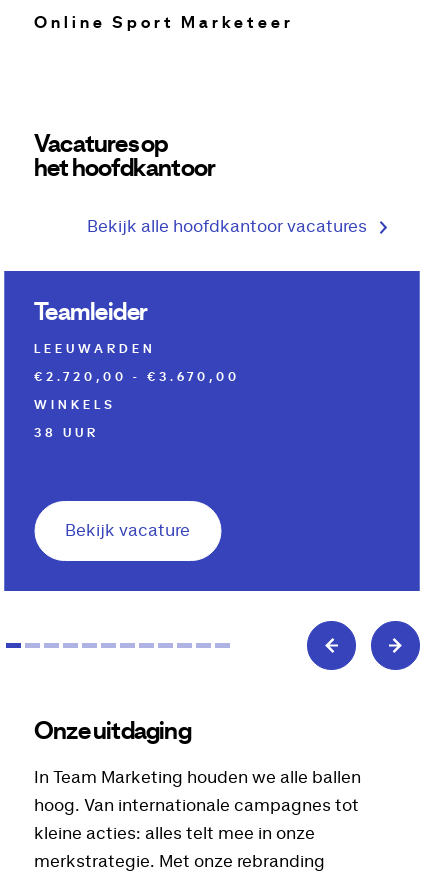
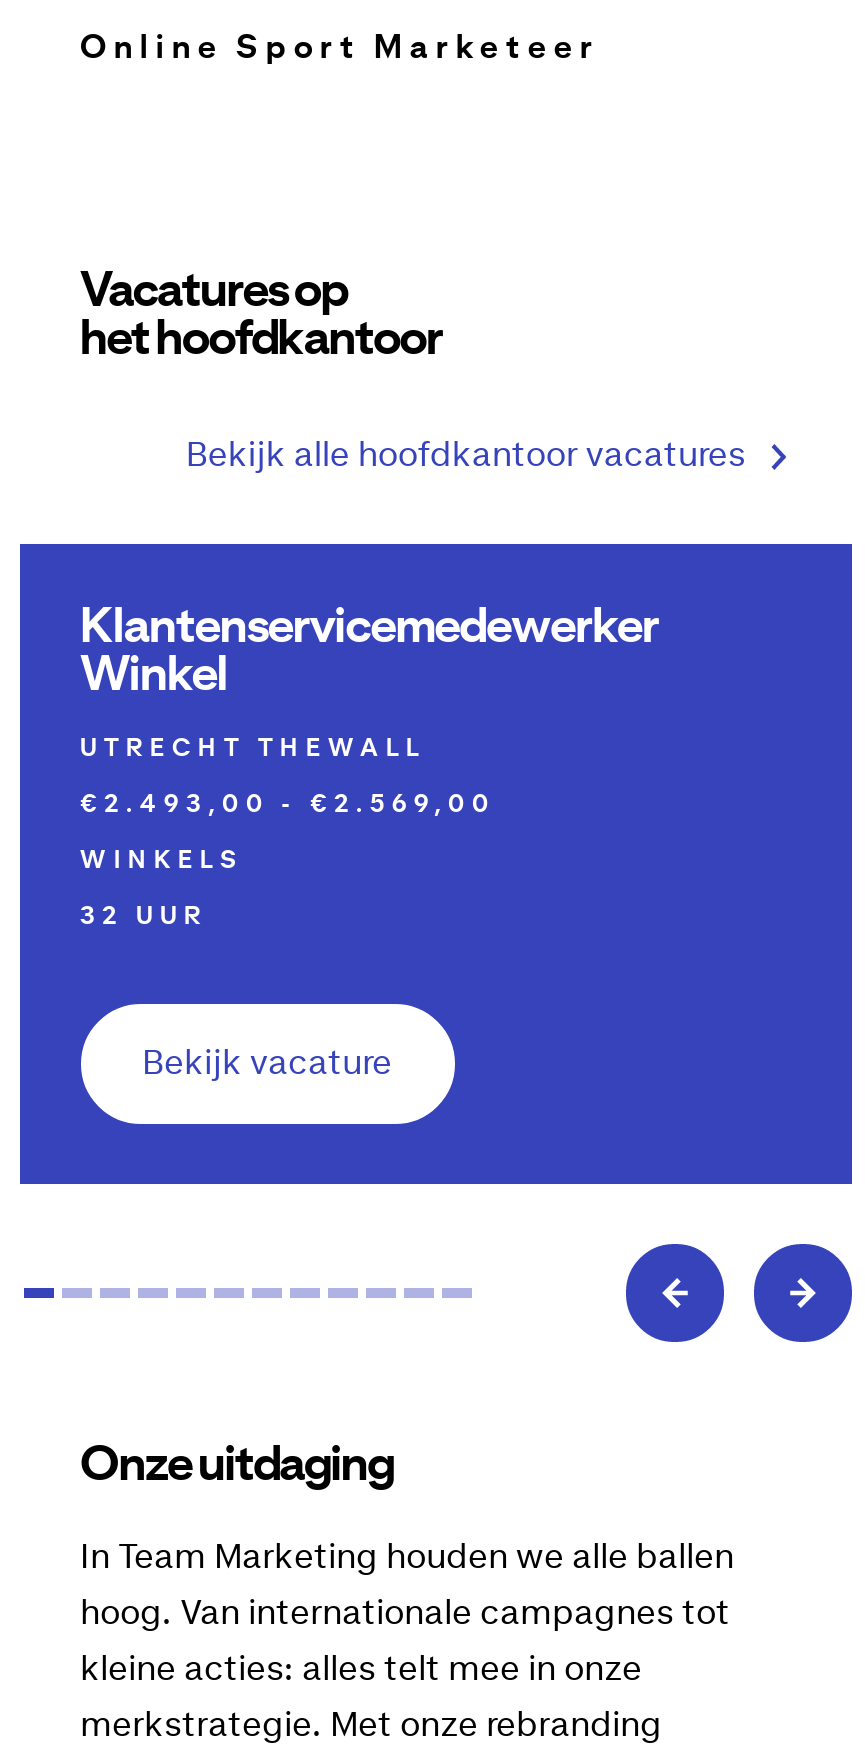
[34,301,148,325] Teamleider -> [80,604,659,700] Klantenservicemedewerker | Winkel
[34,343,156,355] LEEUWARDEN -> [80,736,426,760] UTRECHT THEWALL
[34,371,240,383] €2.720,00 - €3.670,00 -> [80,792,496,816] €2.493,00 - €2.569,00
moved [34,399,116,411] -> [80,848,244,872]: WINKELS
[34,427,99,439] 38 UUR -> [80,904,208,928] 32 UUR

